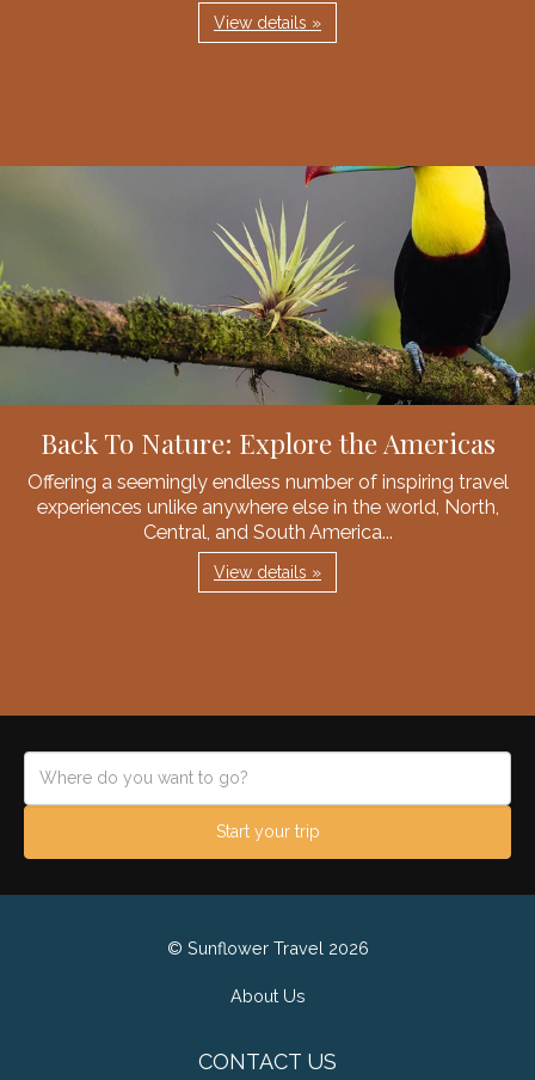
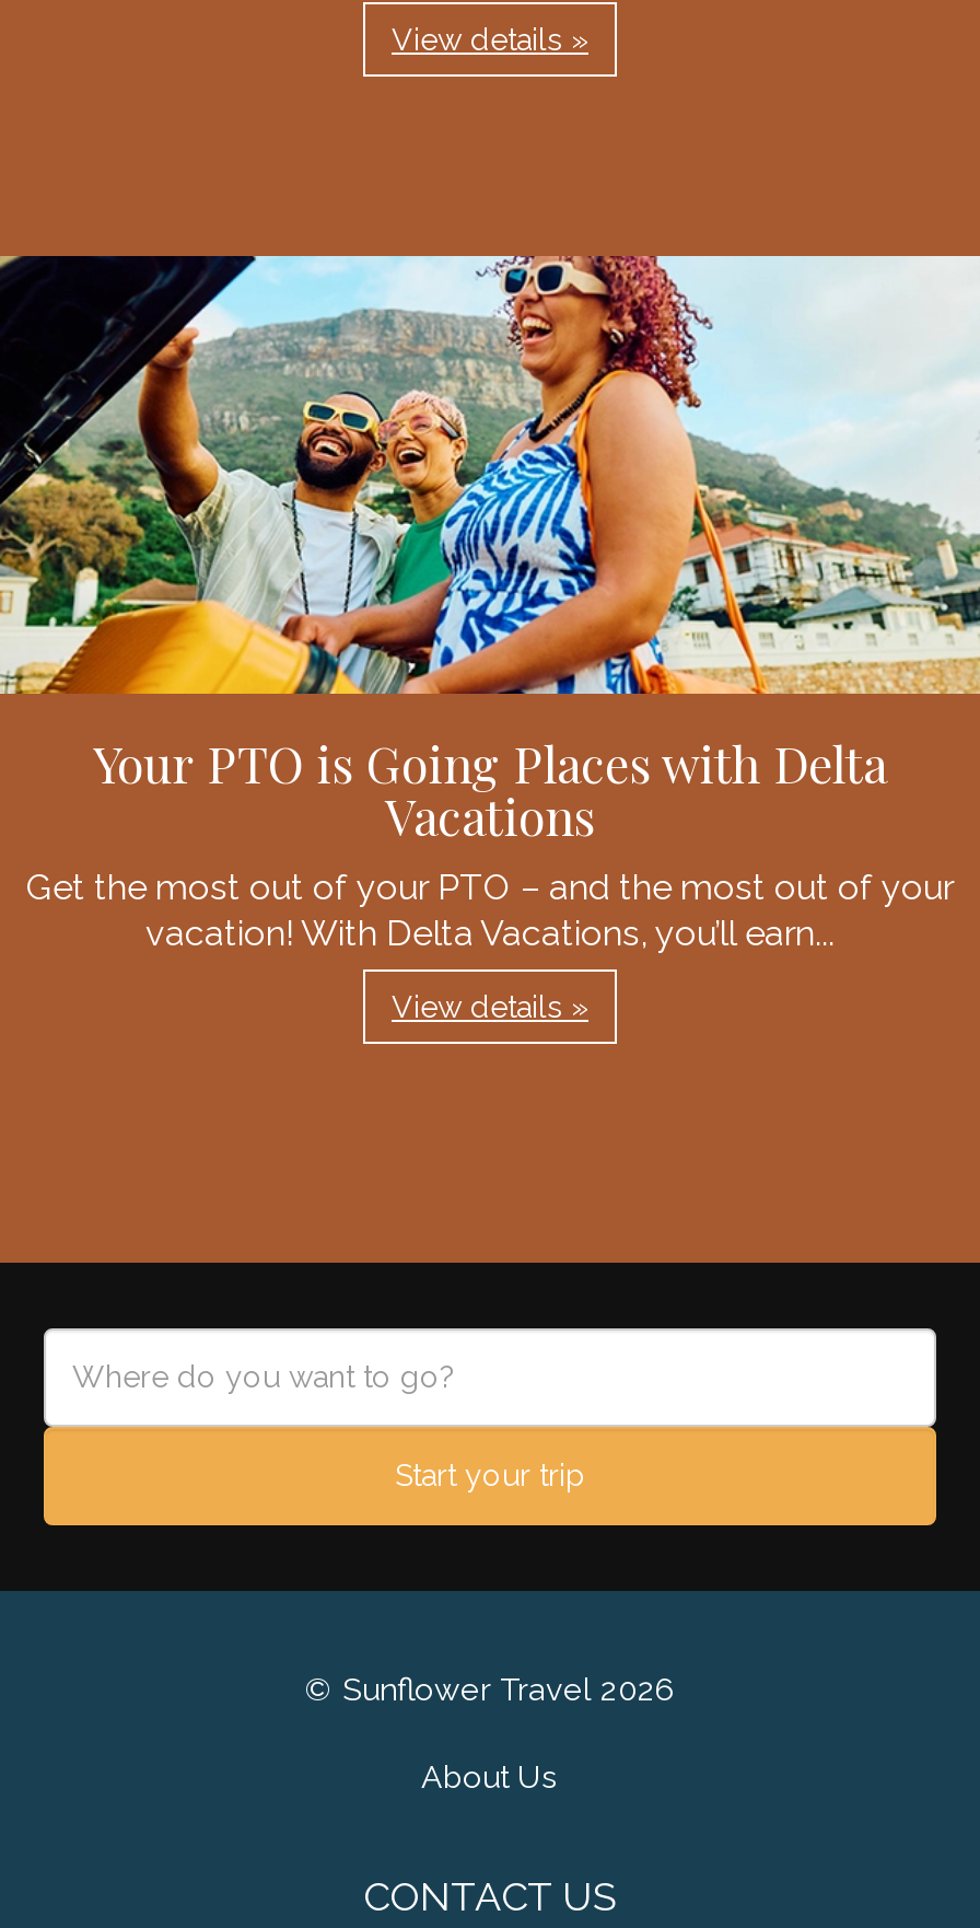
[4,162,531,543] [image] | Back To Nature: Explore the Americas | Offering a seemingly endless number of inspiring travel | experiences unlike anywhere else in the world, North, | Central, and South America... -> [7,254,973,953] [image] | Your PTO is Going Places with Delta | Vacations | Get the most out of your PTO – and the most out of your | vacation! With Delta Vacations, you’ll earn...

